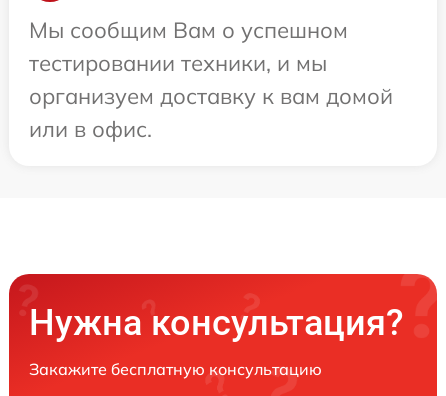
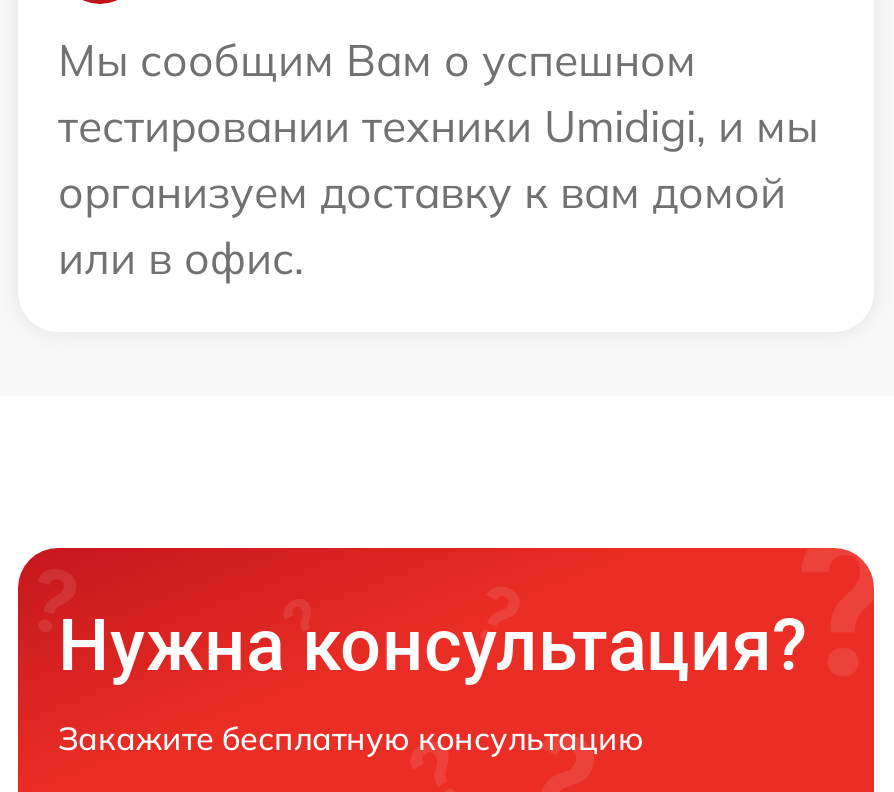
[29,49,327,77] тестировании техники, и мы -> [58,99,818,155] тестировании техники Umidigi, и мы

